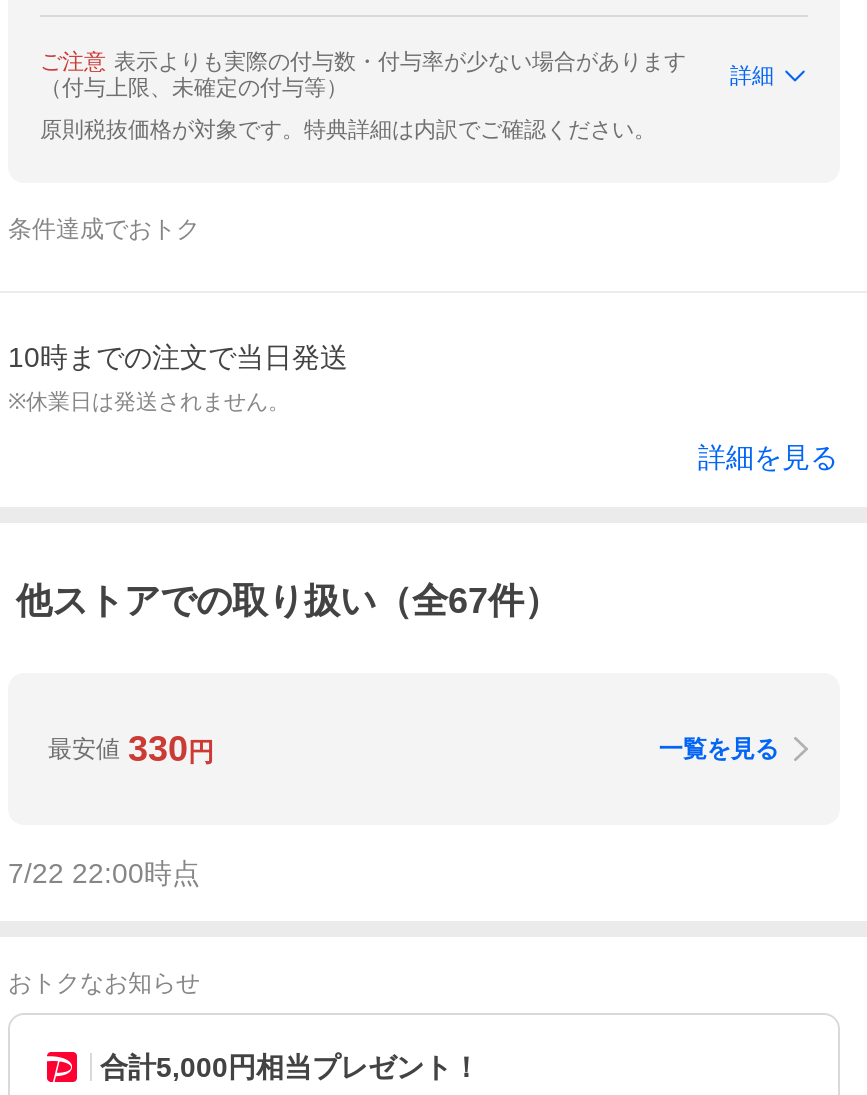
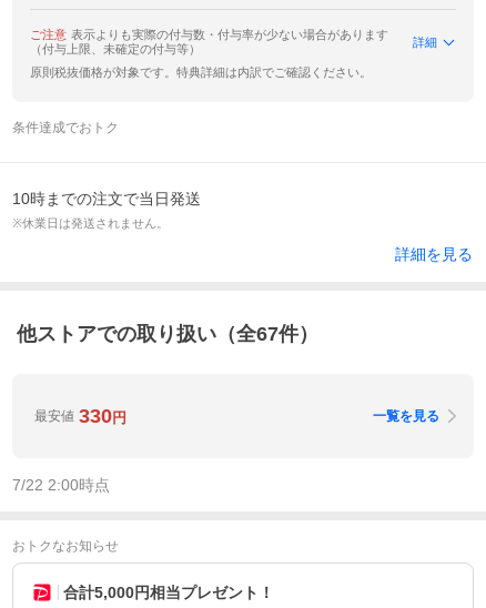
[8,858,200,890] 7/22 22:00時点 -> [12,476,110,494] 7/22 2:00時点

